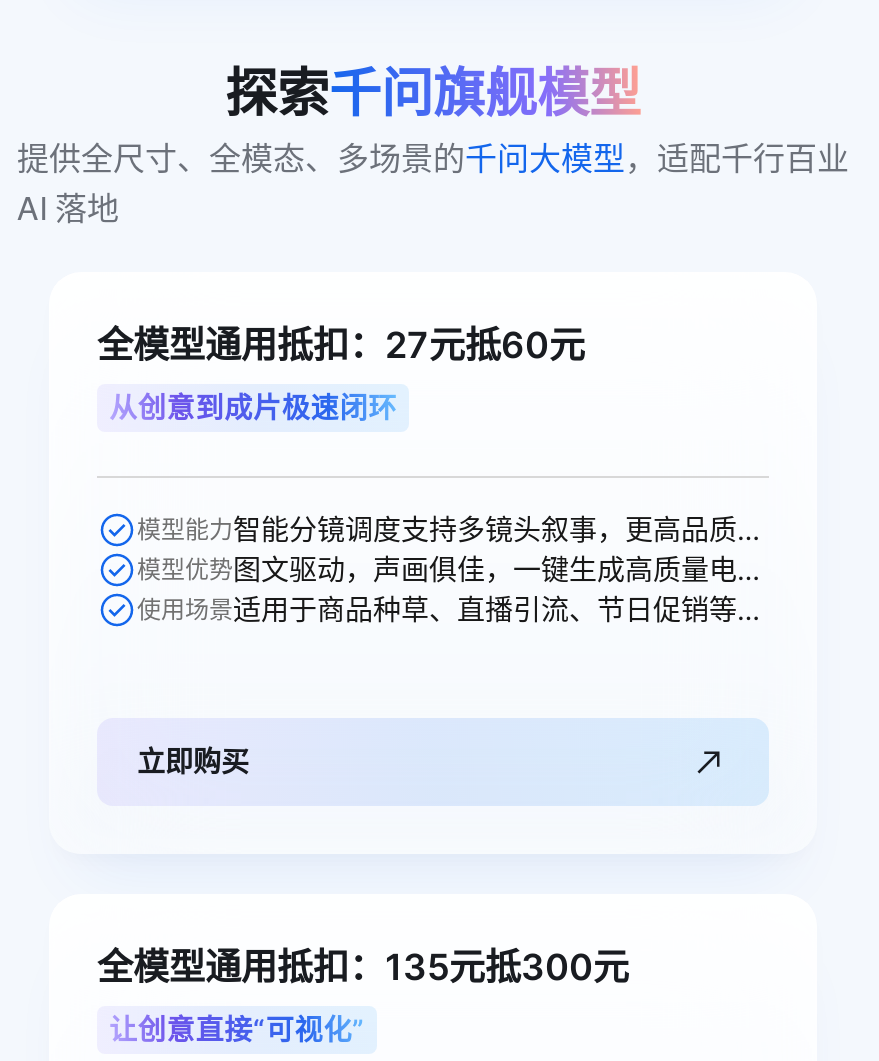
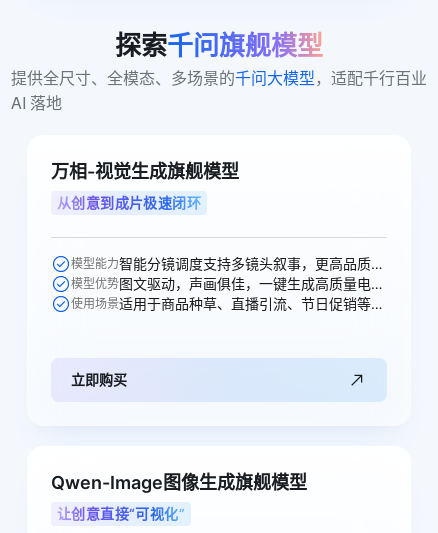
[97,324,585,366] 全模型通用抵扣：27元抵60元 -> [51,161,239,182] 万相-视觉生成旗舰模型
[97,946,629,988] 全模型通用抵扣：135元抵300元 -> [51,472,307,493] Qwen-Image图像生成旗舰模型

